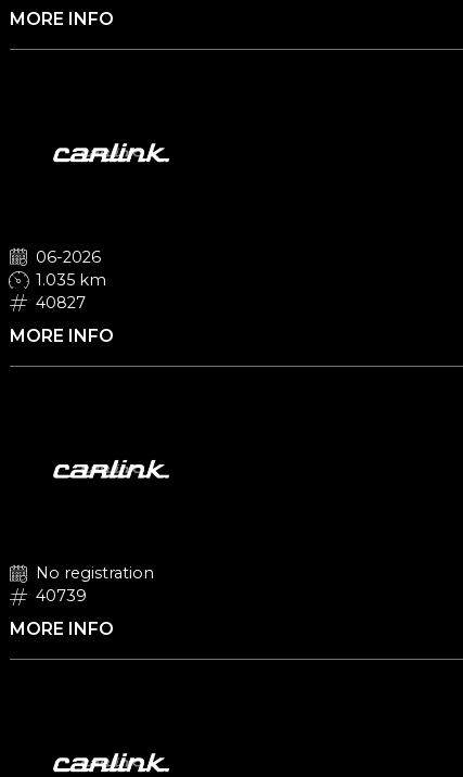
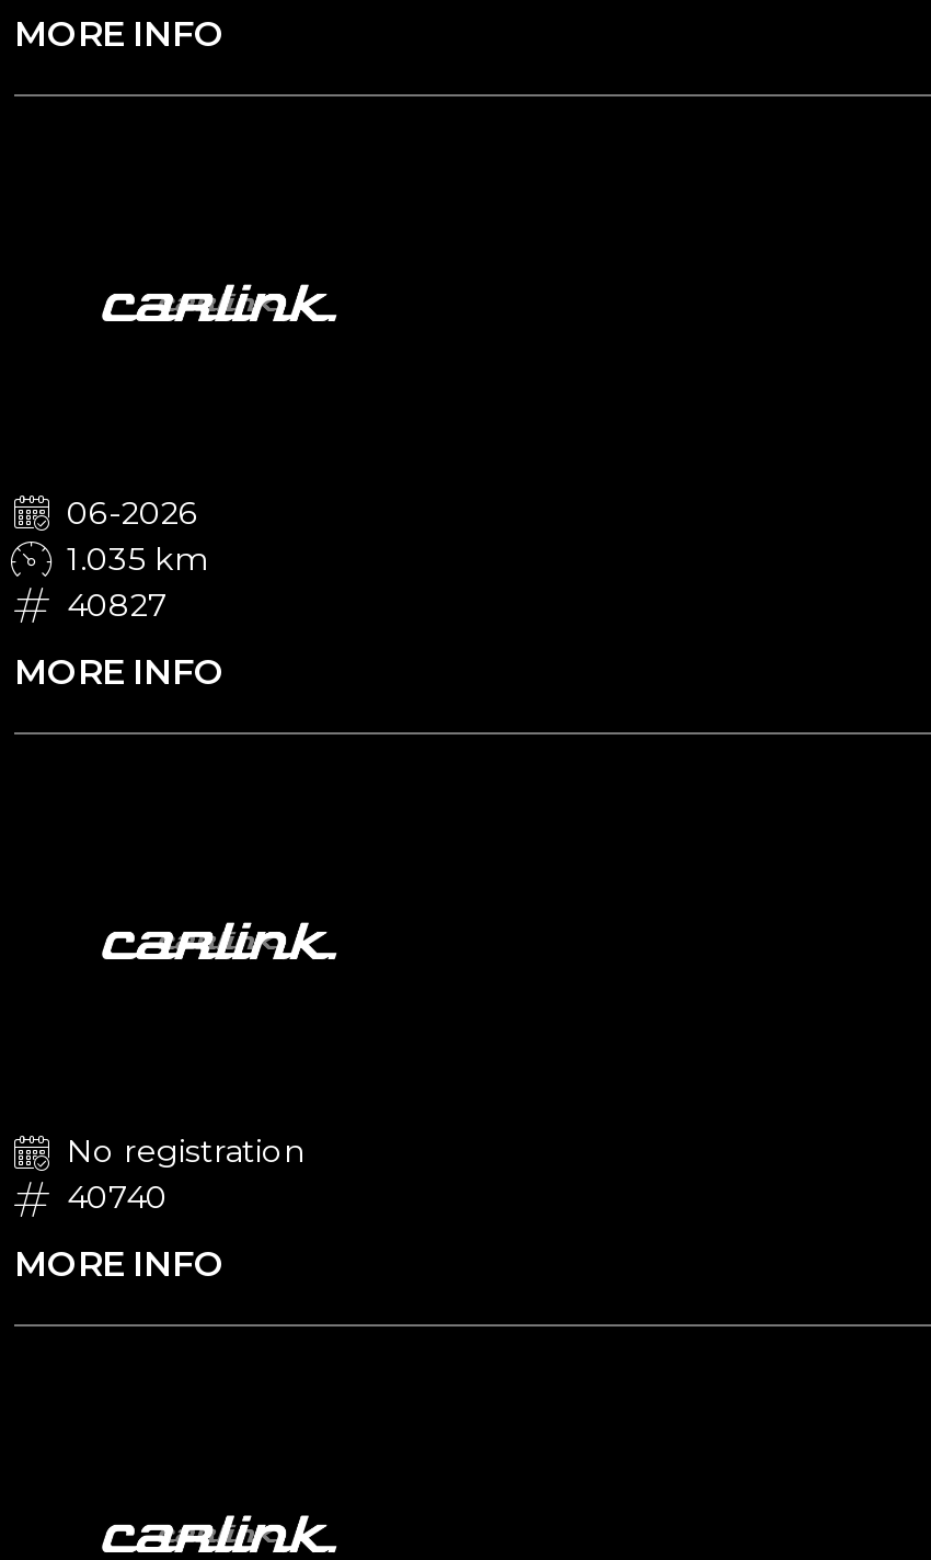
[36,586,87,606] 40739 -> [67,1178,168,1217] 40740

